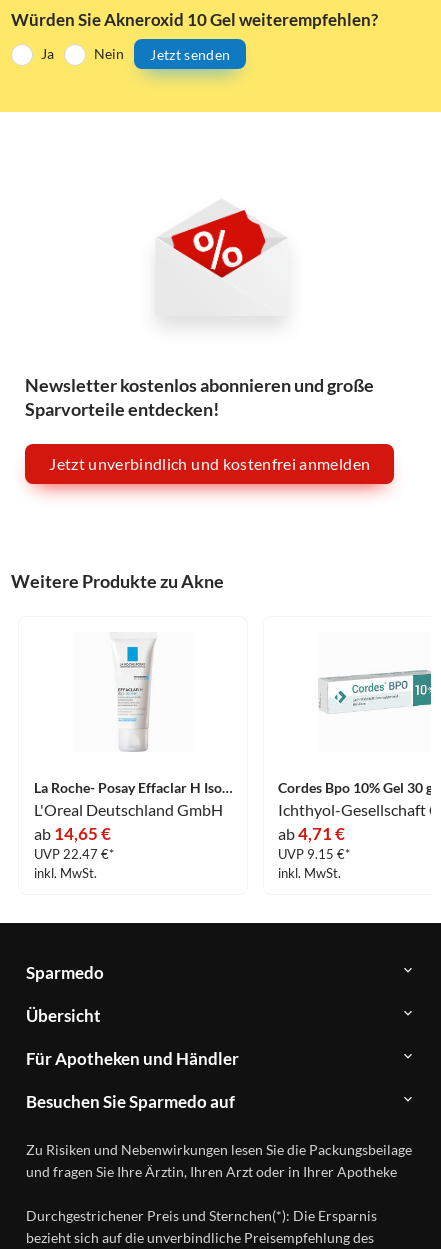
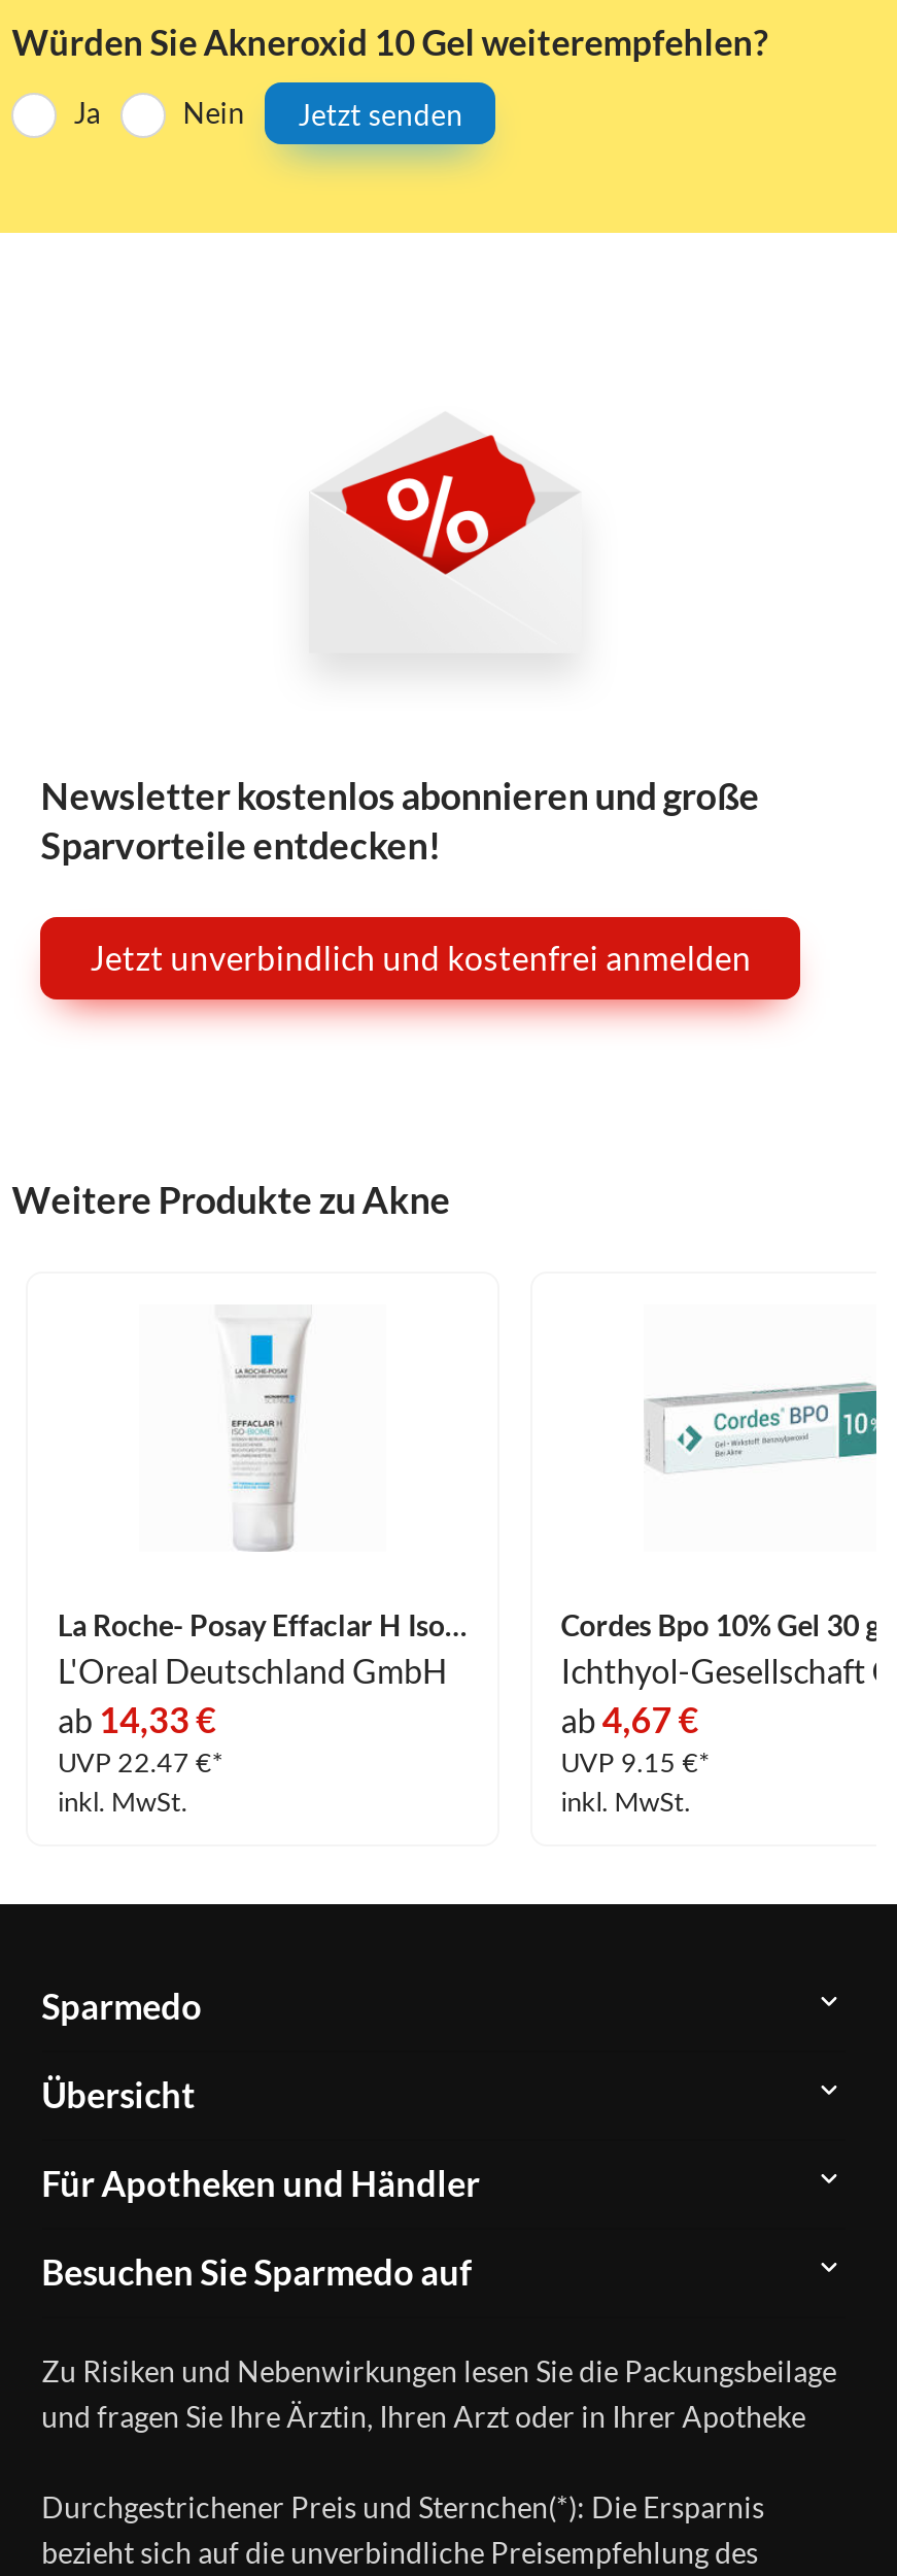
[33,823,110,844] ab 14,65 € -> [58,1698,216,1742] ab 14,33 €
[278,823,345,844] ab 4,71 € -> [561,1698,699,1742] ab 4,67 €

